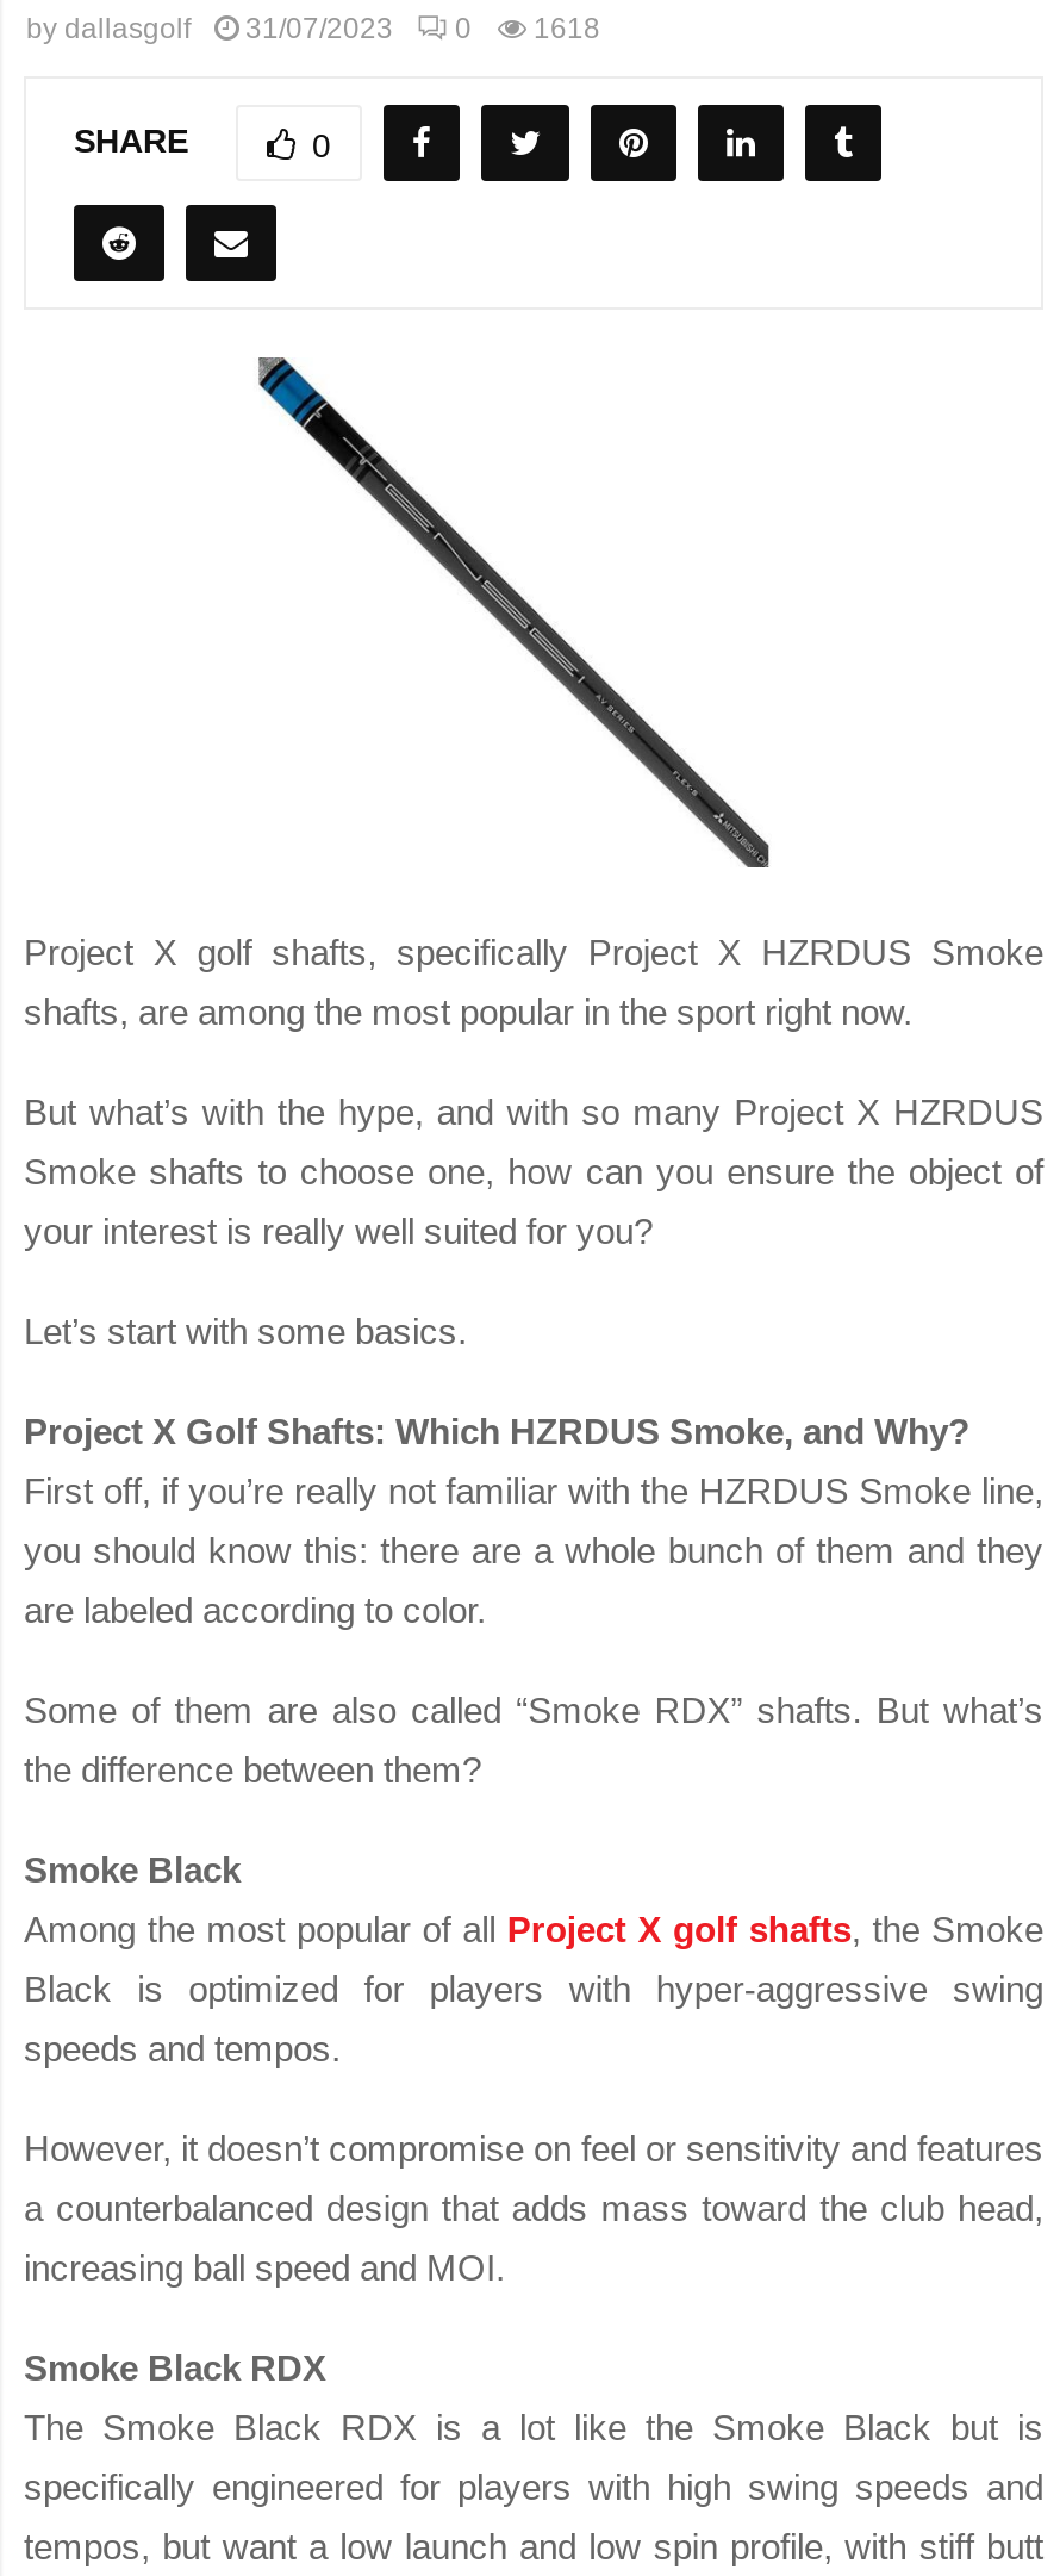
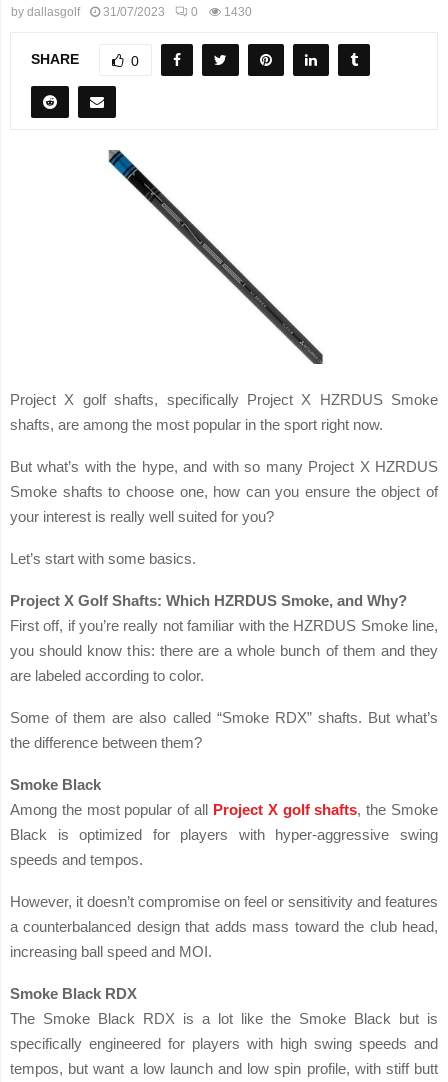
[26,12,600,45] by dallasgolf 31/07/2023 0 1618 -> [11,5,252,19] by dallasgolf 31/07/2023 0 1430

